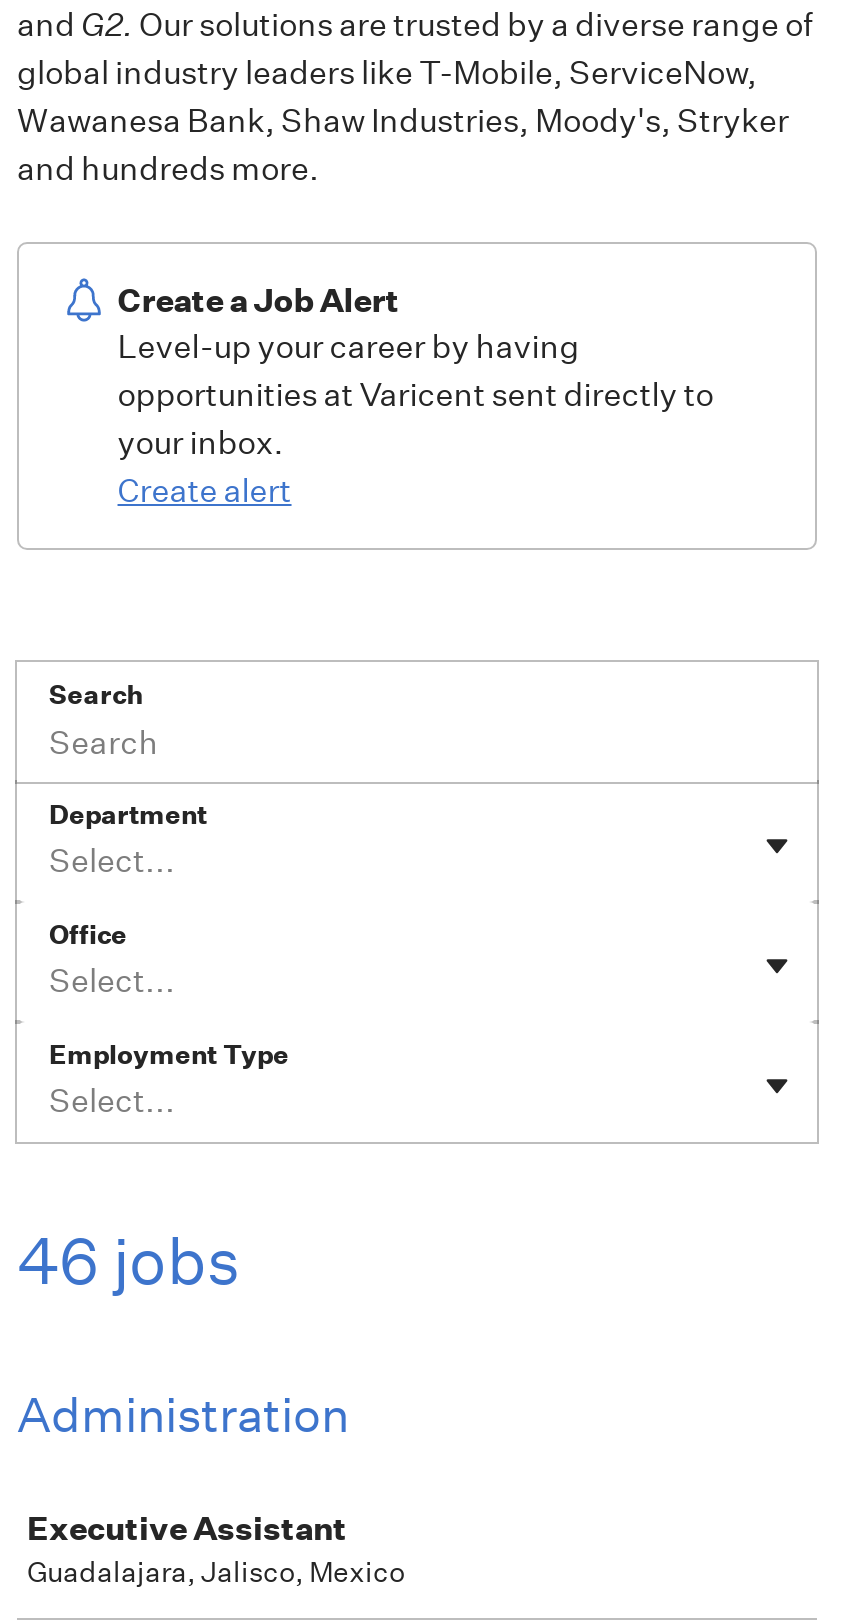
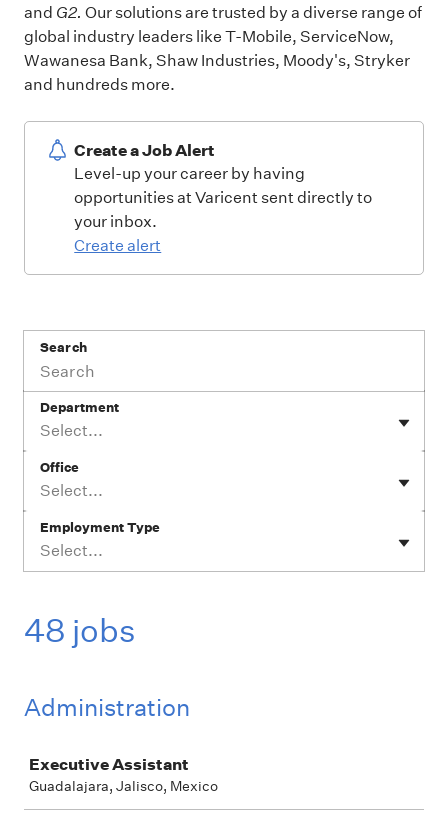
[17,1222,241,1300] 46 jobs -> [24,611,136,650] 48 jobs

